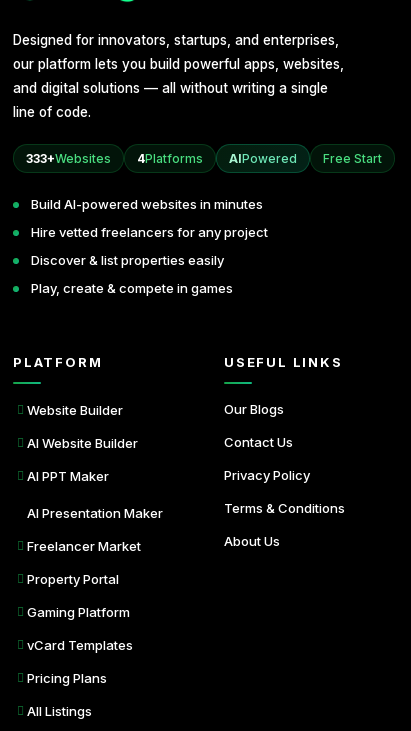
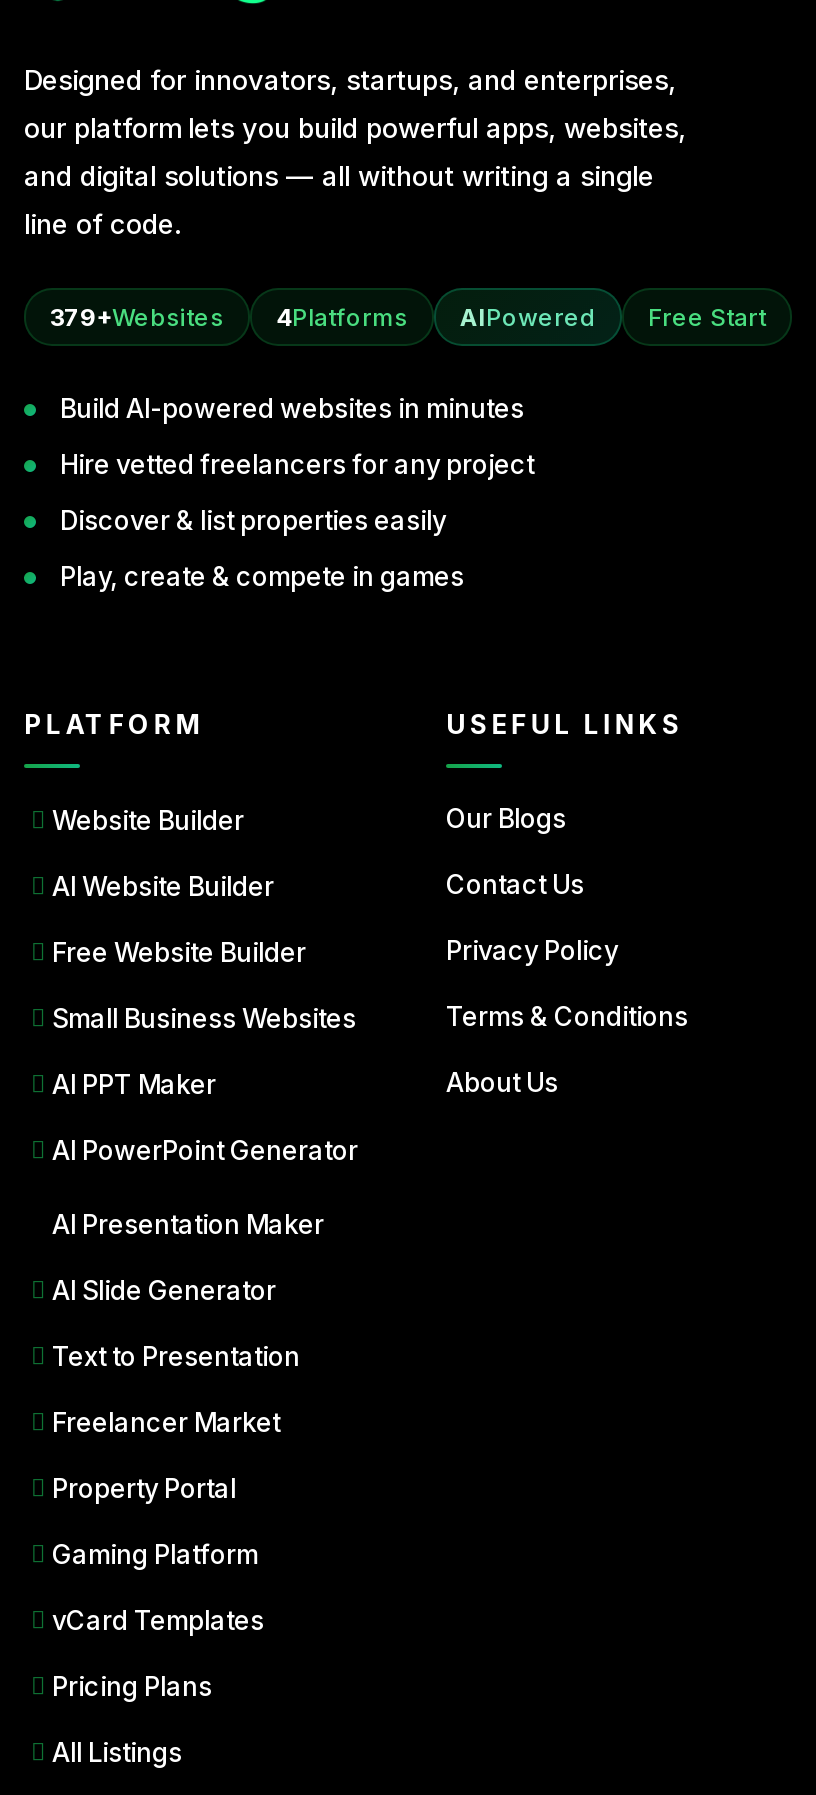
[26,151,382,166] 333+Websites 4Platforms AIPowered Free Start -> [50,302,766,332] 379+Websites 4Platforms AIPowered Free Start
none -> [52,936,356,1034] Free Website Builder | Small Business Websites
none -> [52,1134,358,1166] AI PowerPoint Generator
none -> [52,1274,300,1372] AI Slide Generator | Text to Presentation

